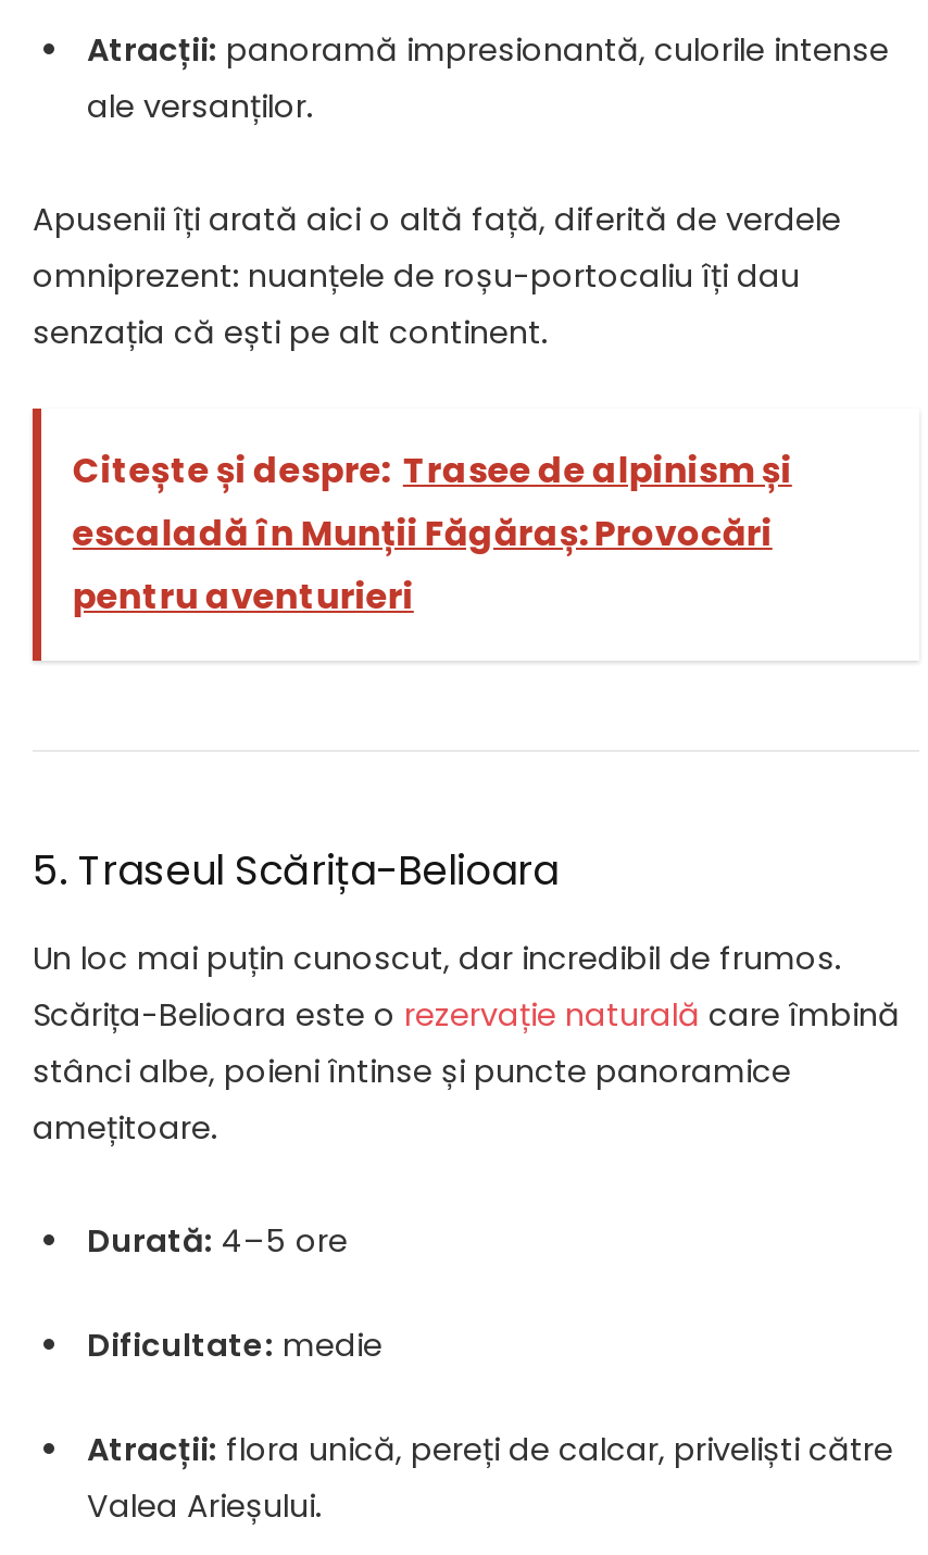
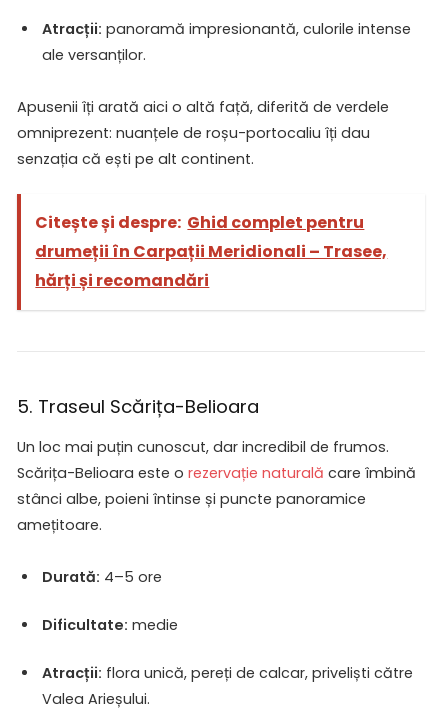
[73,447,792,623] Citește și despre: Trasee de alpinism și | escaladă în Munții Făgăraș: Provocări | pentru aventurieri -> [35,211,387,292] Citește și despre: Ghid complet pentru | drumeții în Carpații Meridionali – Trasee, | hărți și recomandări

